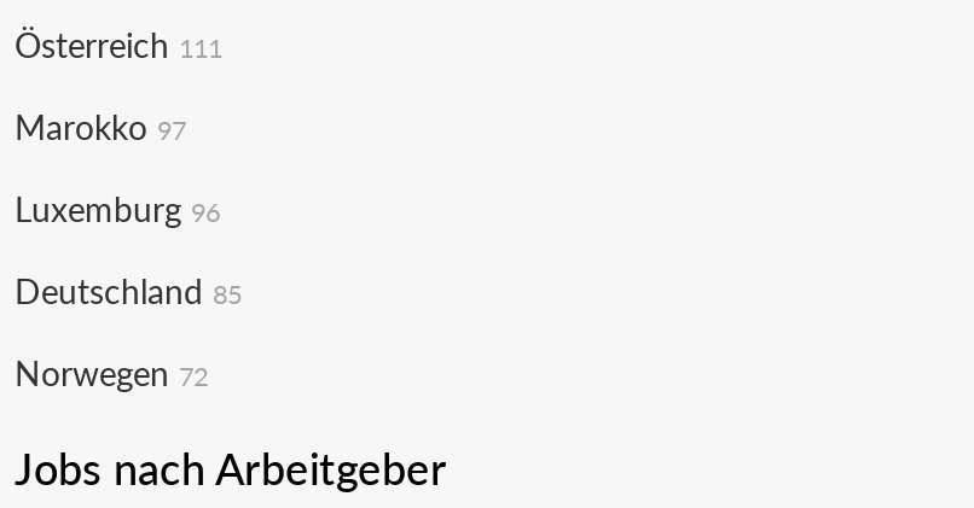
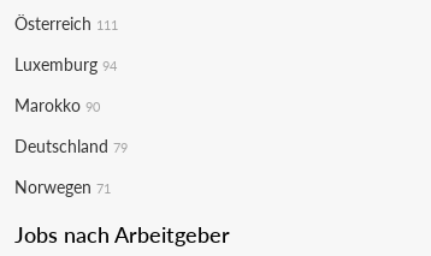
[15,101,186,150] Marokko 97 -> [14,52,117,76] Luxemburg 94
[15,183,220,232] Luxemburg 96 -> [14,93,100,117] Marokko 90
[15,265,242,314] Deutschland 85 -> [14,133,128,157] Deutschland 79
[15,348,208,396] Norwegen 72 -> [14,174,111,198] Norwegen 71

